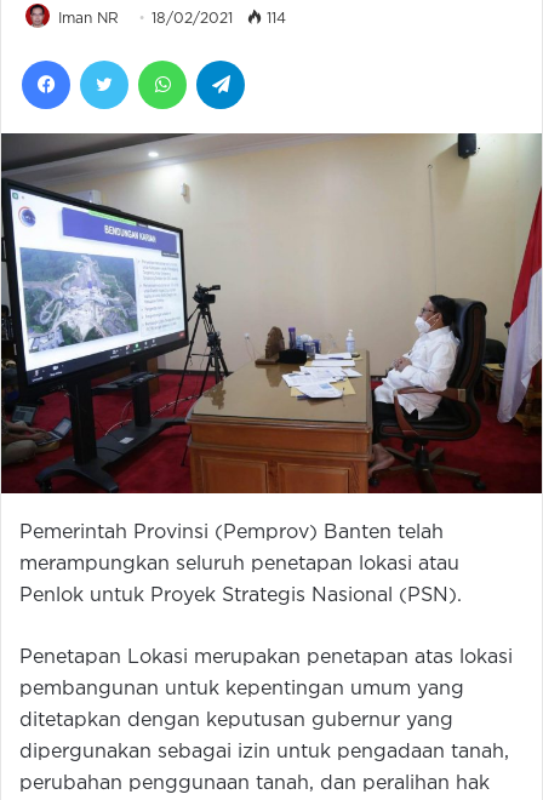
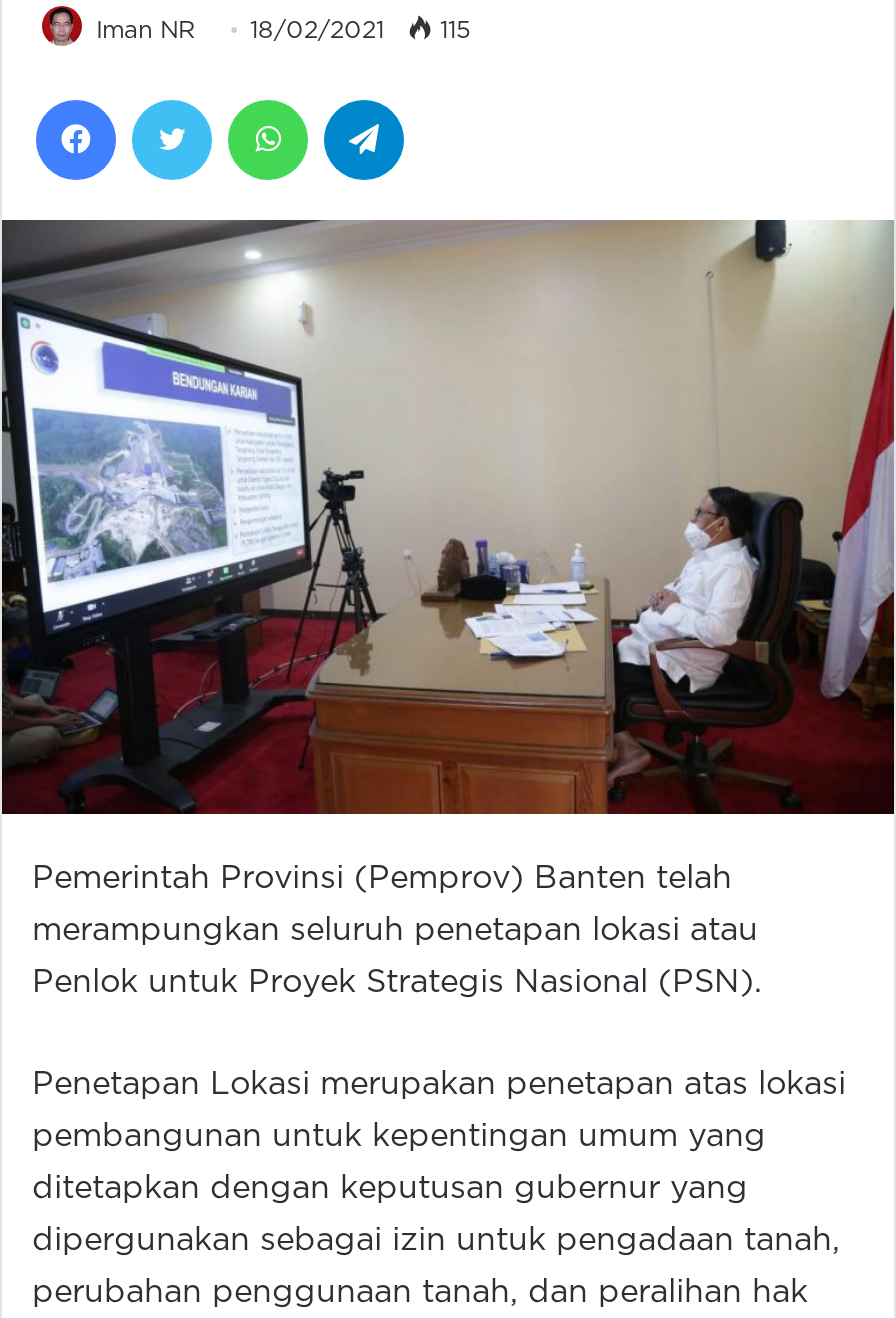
[262,12,286,25] 114 -> [432,20,470,42] 115

